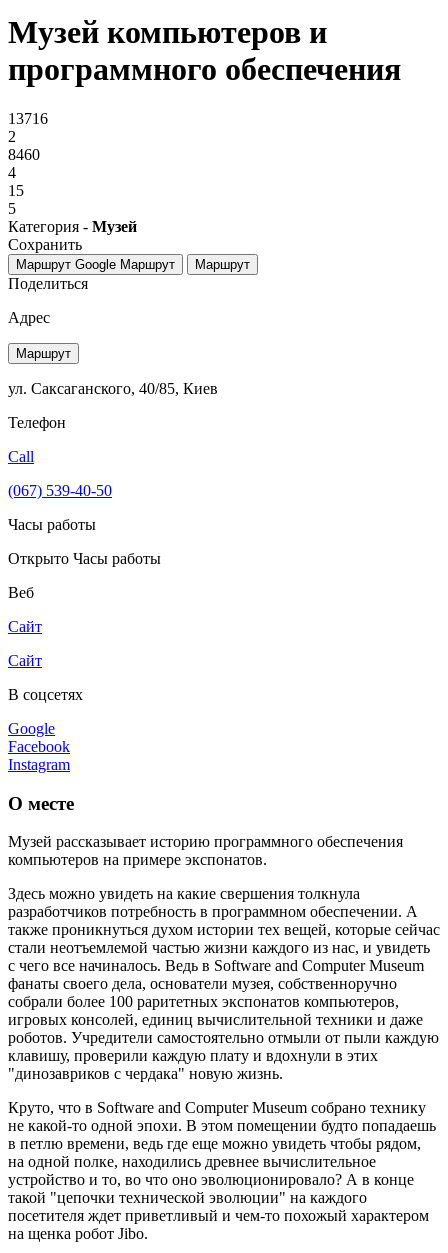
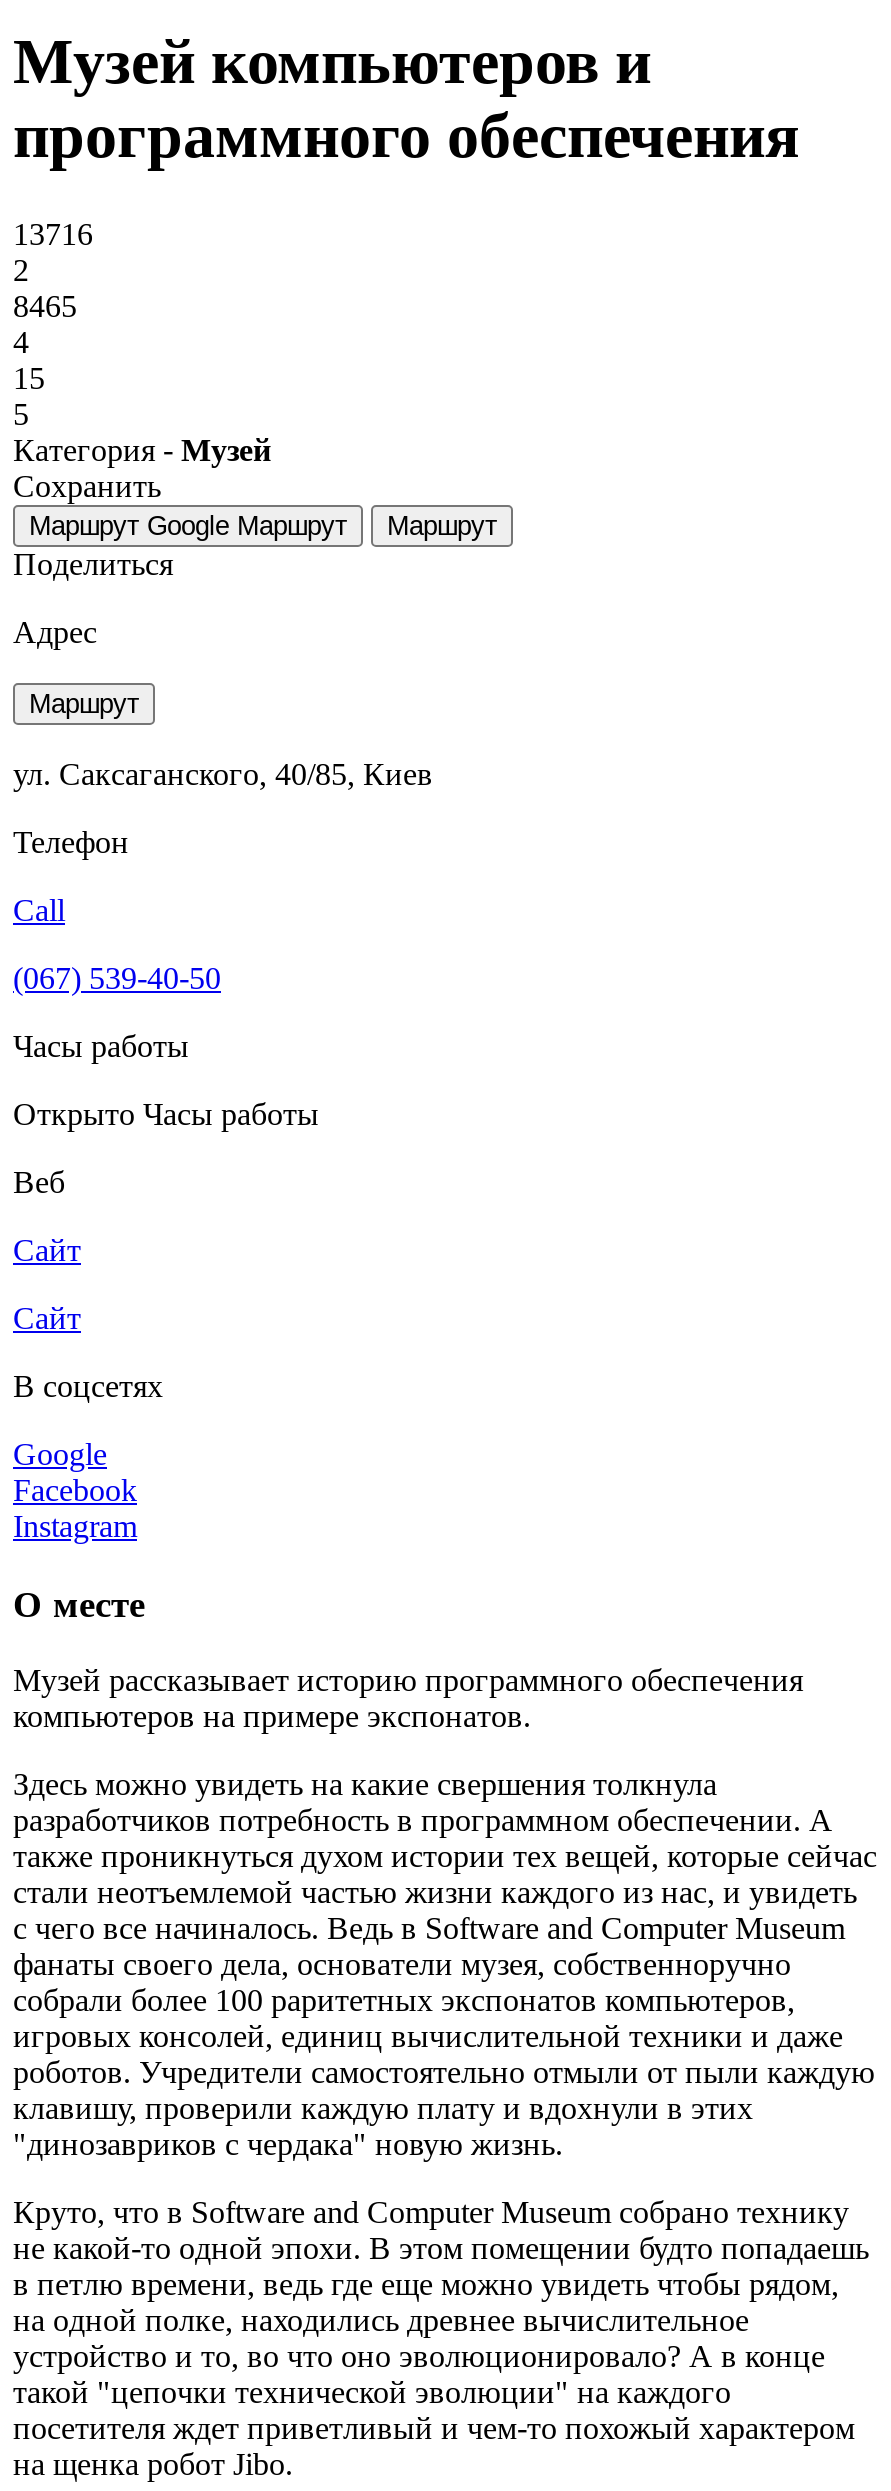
[8,146,40,163] 8460 -> [13,289,77,323] 8465

